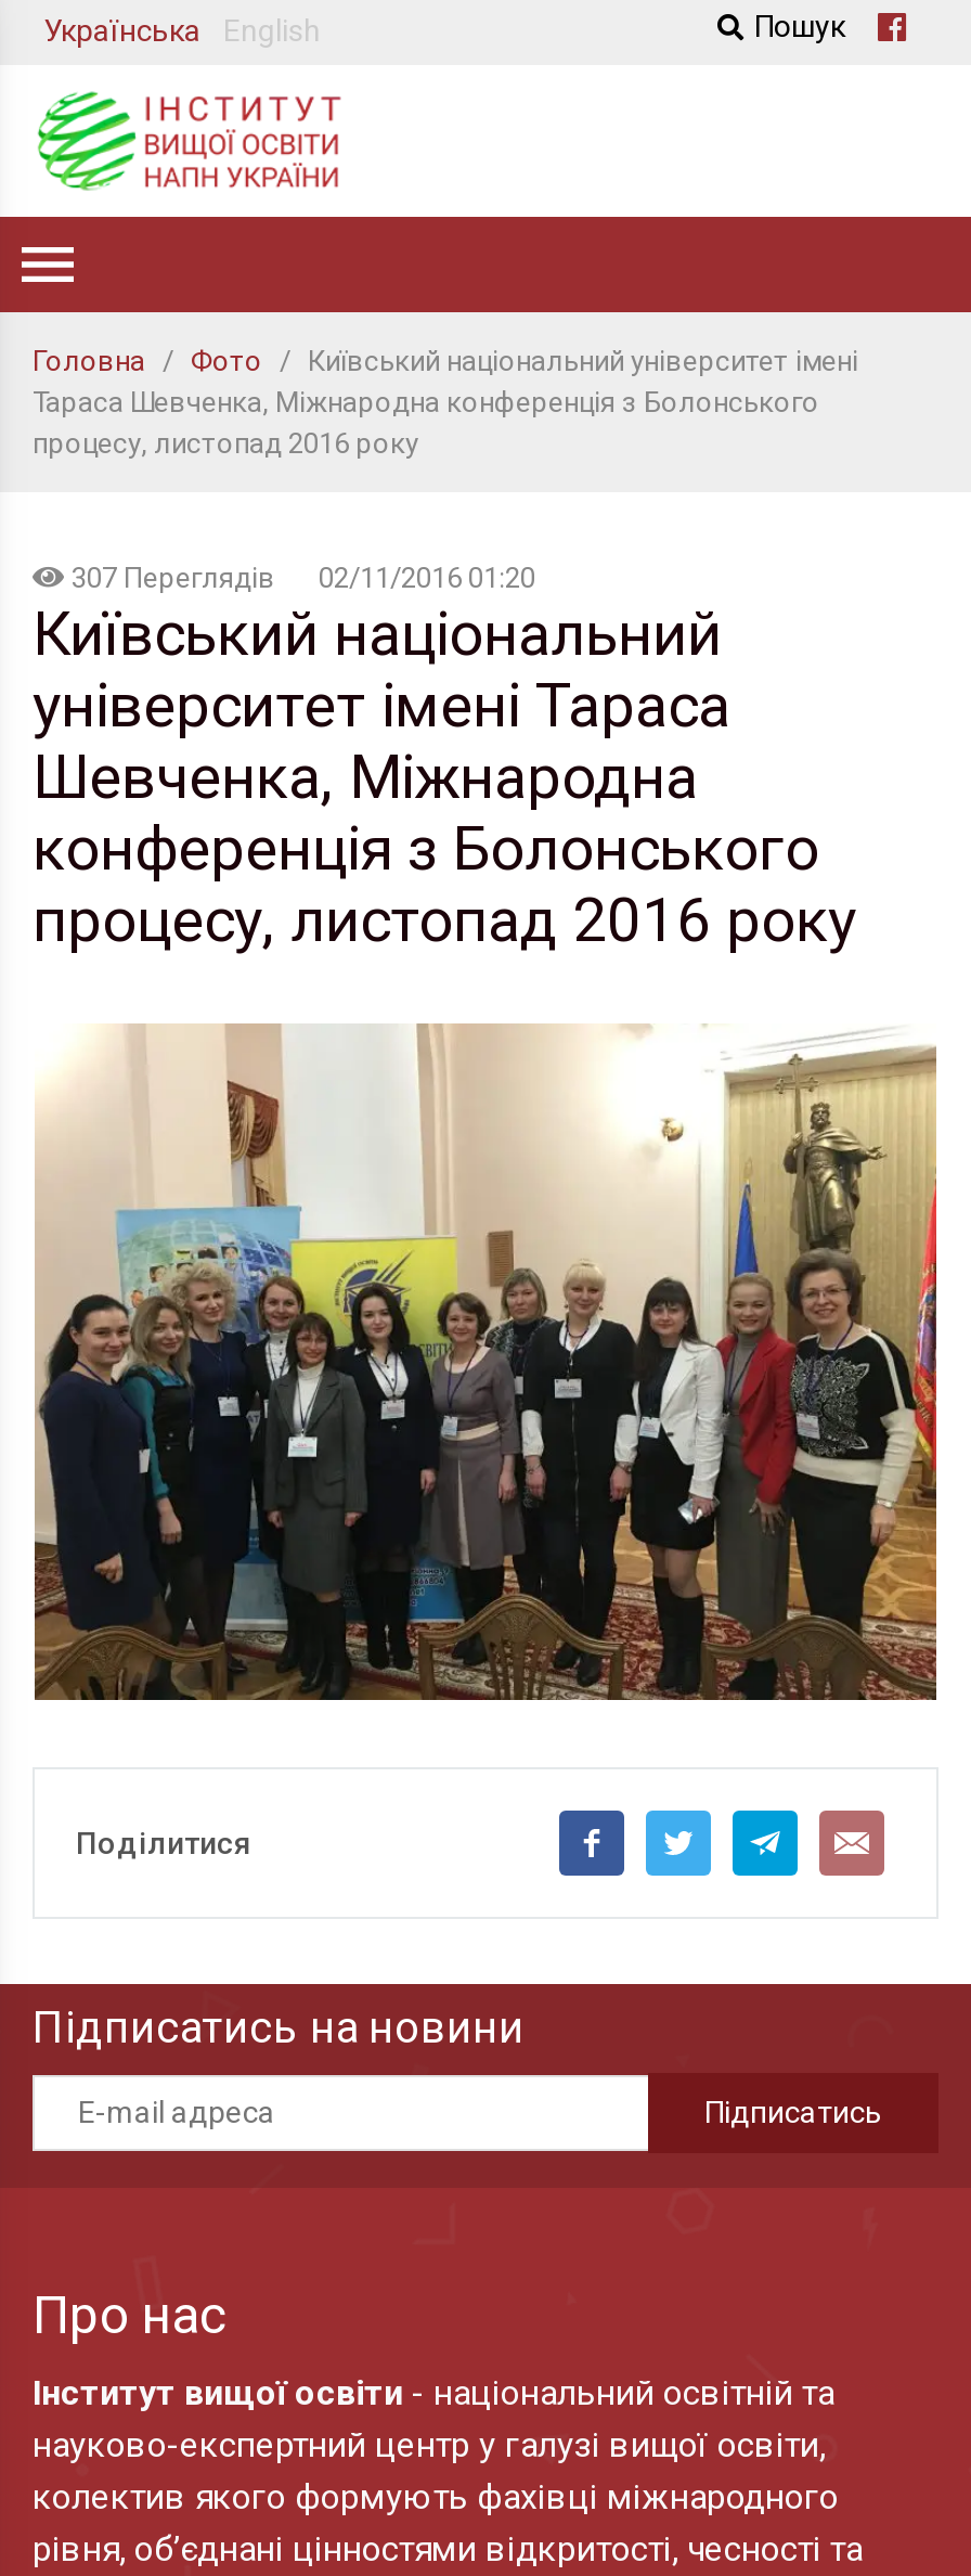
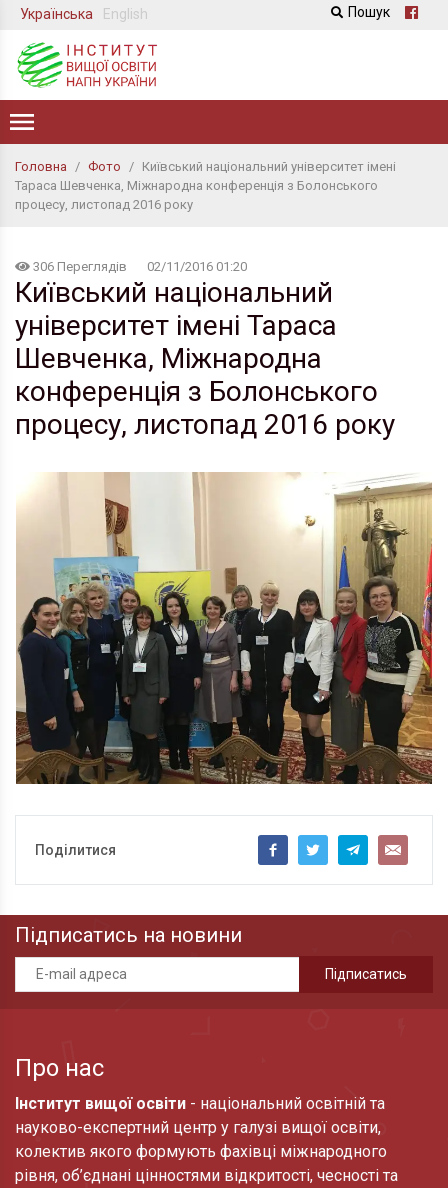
[65,562,535,594] 307 Переглядів 02/11/2016 01:20 -> [30,259,247,274] 306 Переглядів 02/11/2016 01:20

